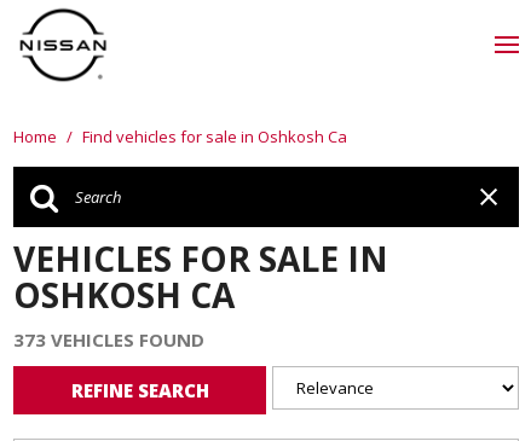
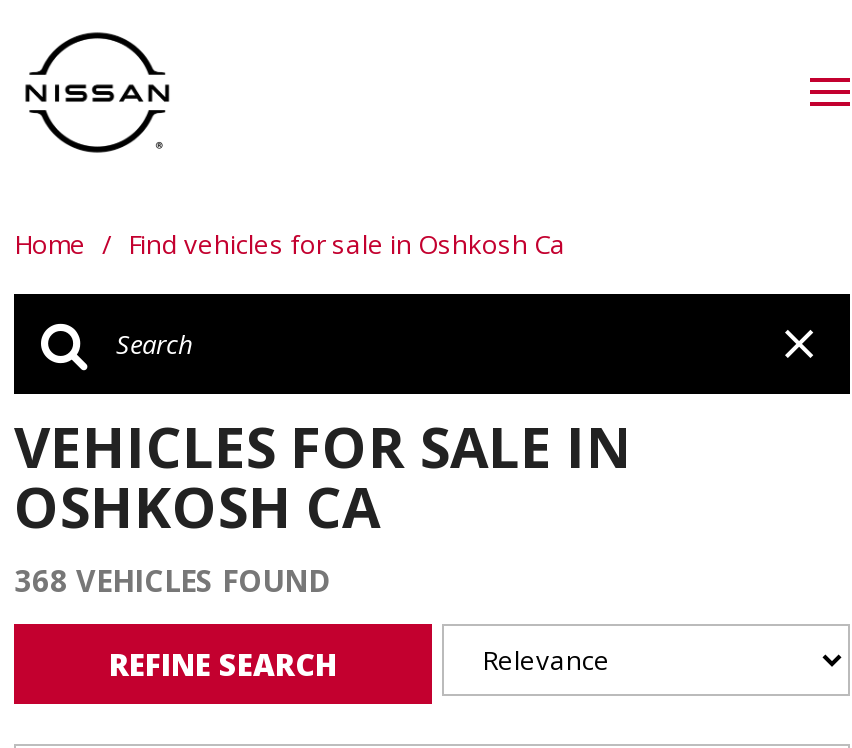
[13,327,204,352] 373 VEHICLES FOUND -> [14,560,330,600] 368 VEHICLES FOUND

